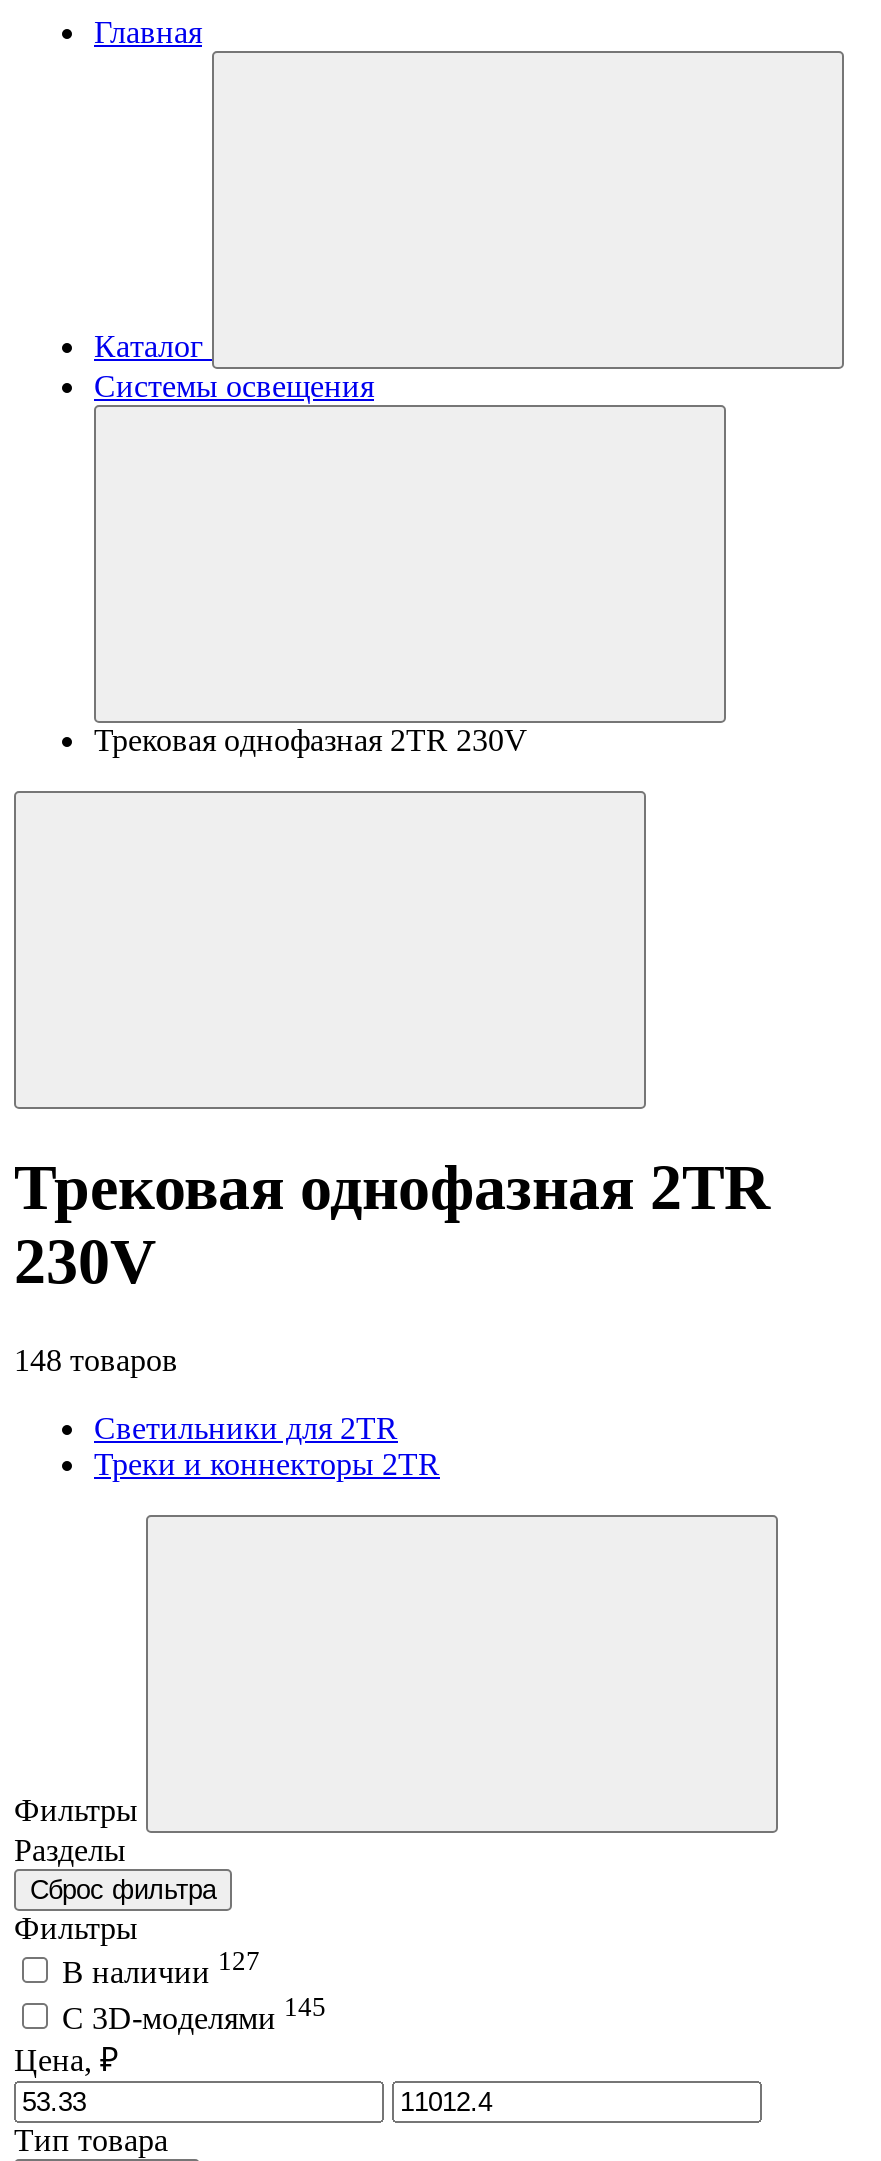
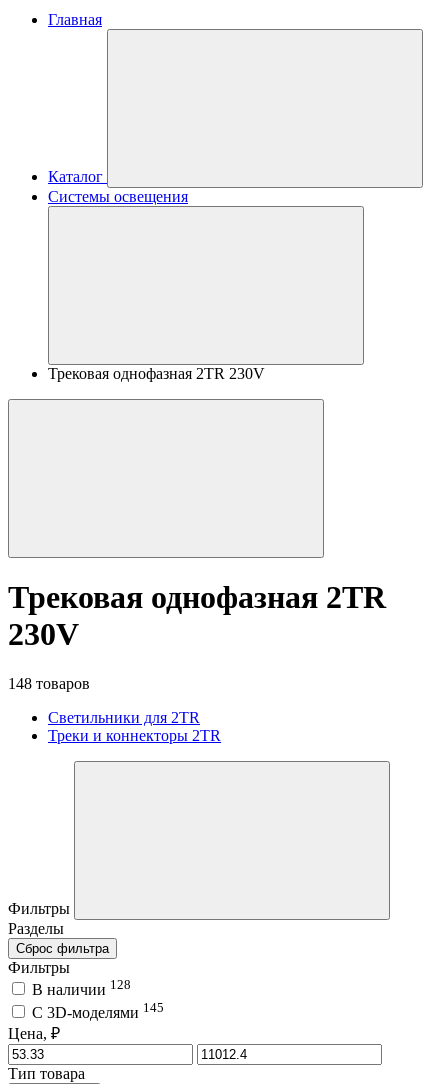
[62,1947,260,1989] В наличии 127 -> [32,977,131,998] В наличии 128

